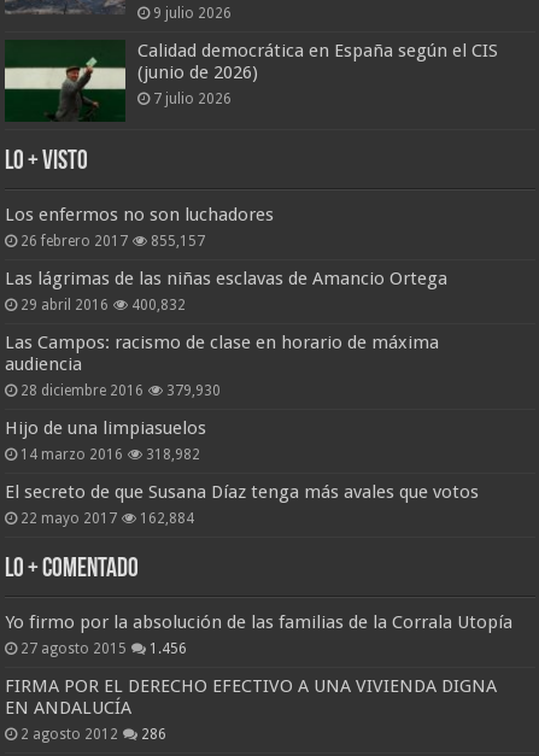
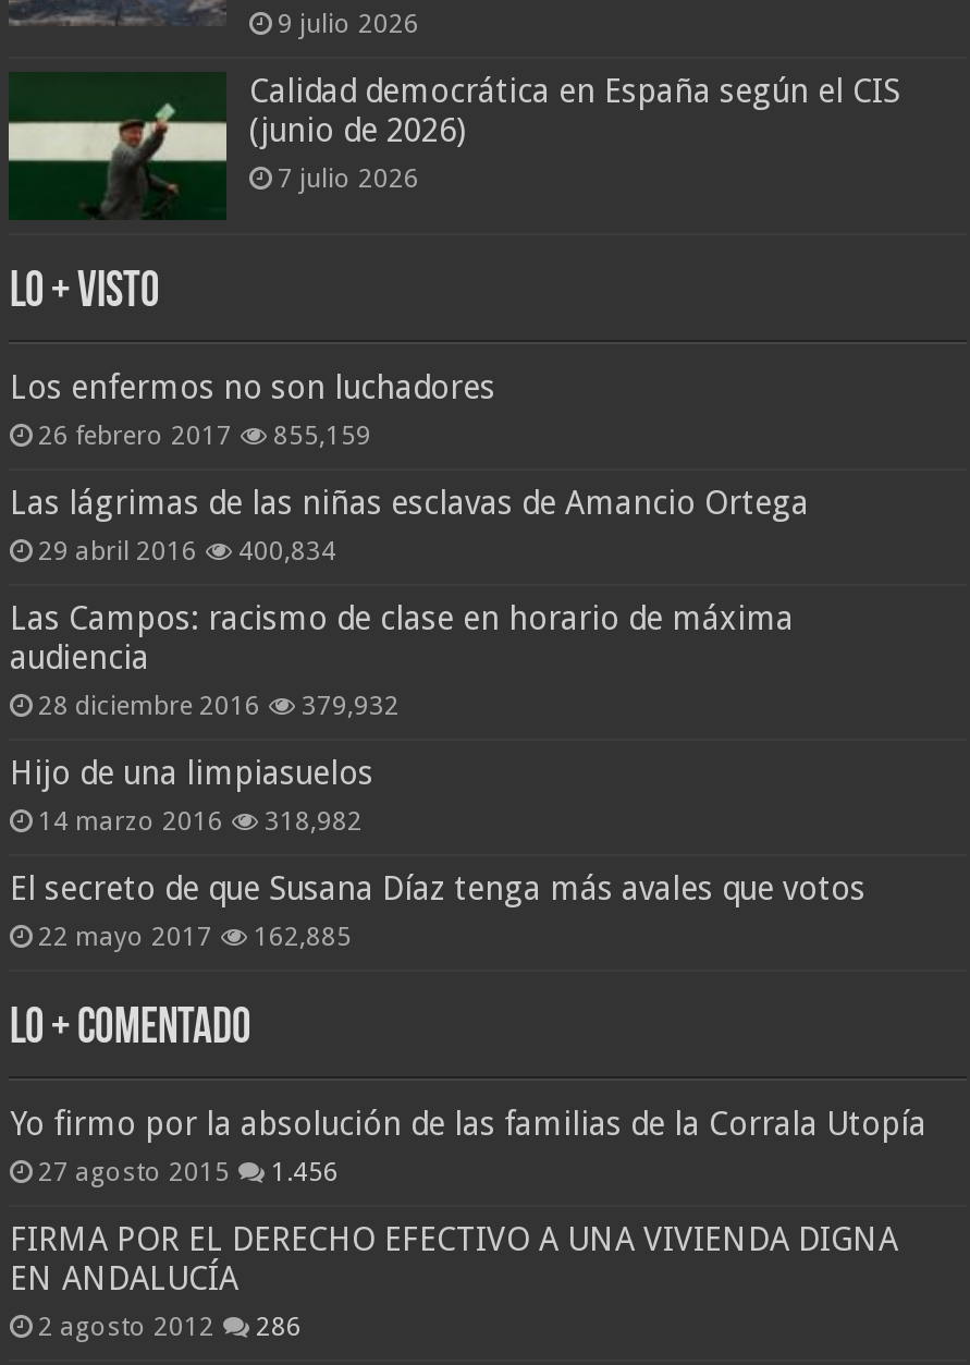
[21,233,206,250] 26 febrero 2017 855,157 -> [38,421,371,451] 26 febrero 2017 855,159
[21,297,186,314] 29 abril 2016 400,832 -> [38,536,336,567] 29 abril 2016 400,834
[21,382,221,399] 28 diciembre 2016 379,930 -> [38,691,400,721] 28 diciembre 2016 379,932
[21,510,195,527] 22 mayo 2017 162,884 -> [38,922,352,952] 22 mayo 2017 162,885

